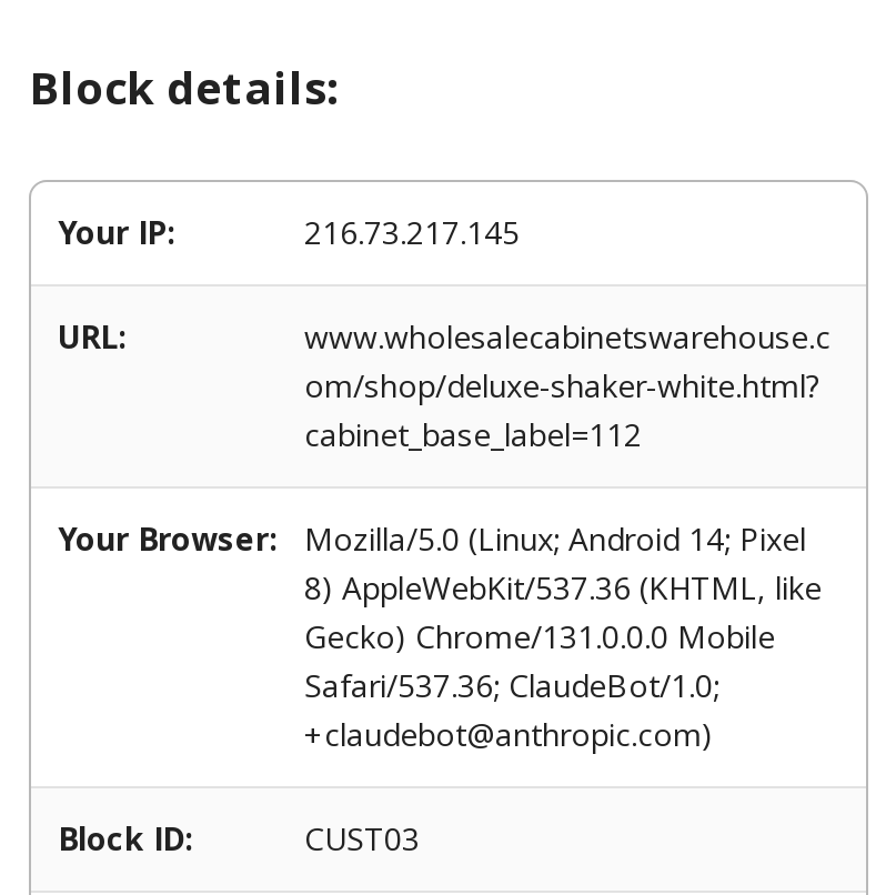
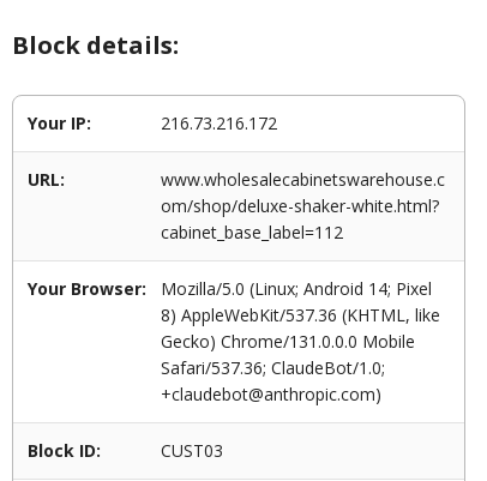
[304,211,520,253] 216.73.217.145 -> [161,112,277,134] 216.73.216.172

